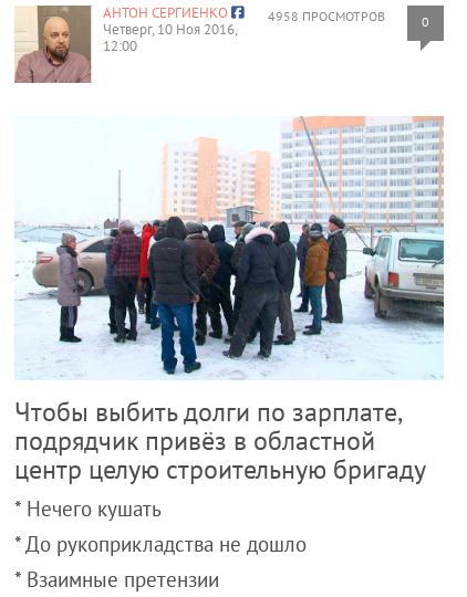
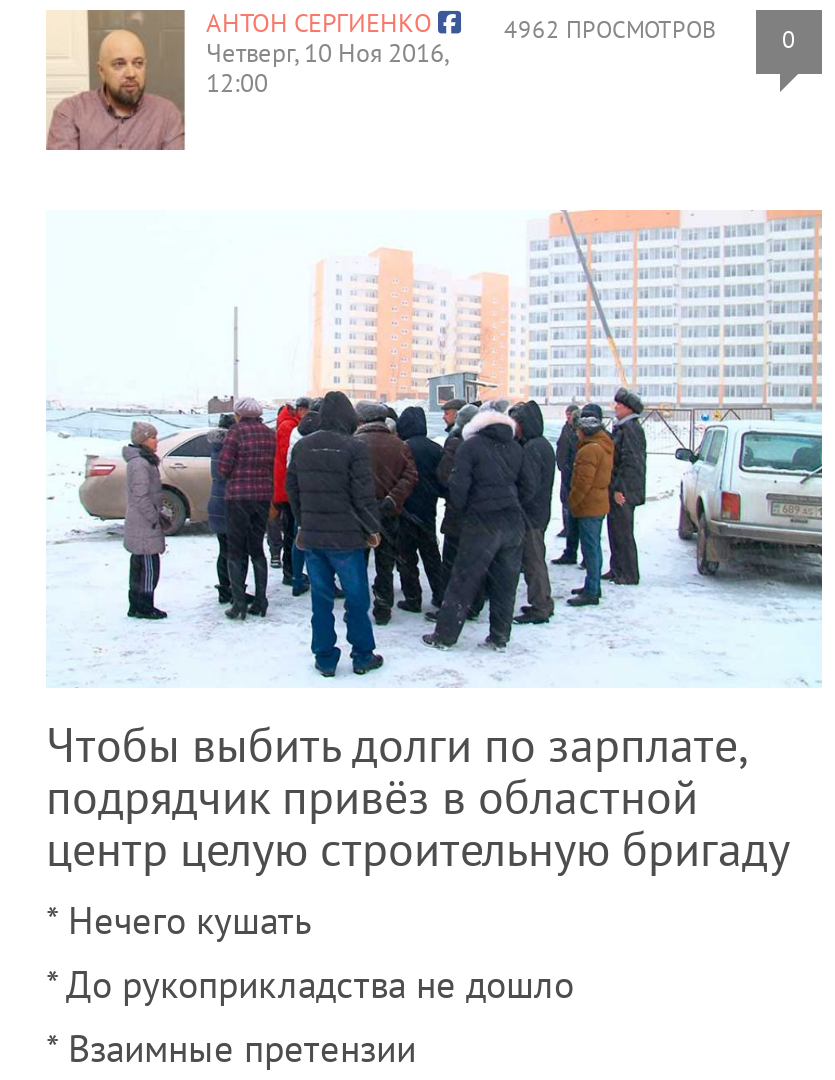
[268,8,385,24] 4958 ПРОСМОТРОВ -> [504,14,716,44] 4962 ПРОСМОТРОВ

